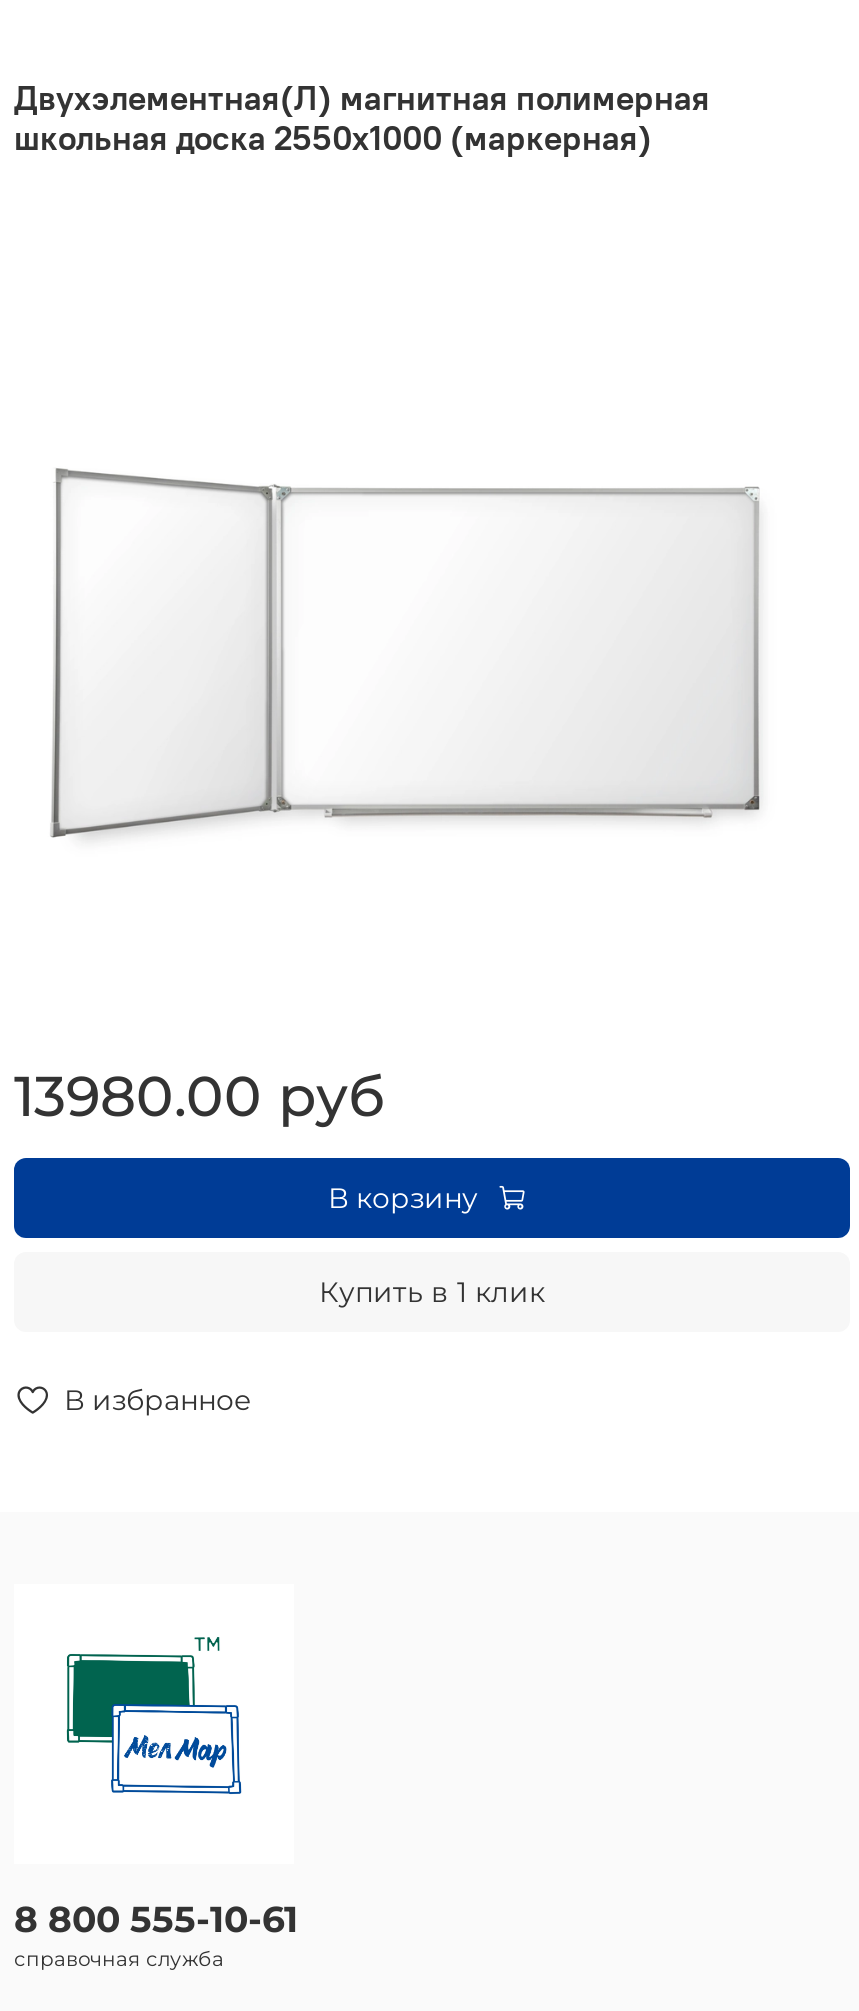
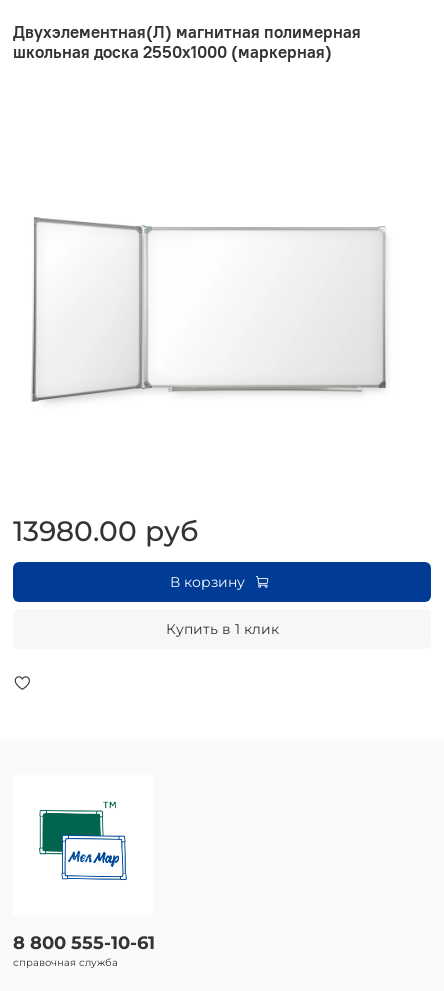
[64,1381,252,1417] В избранное -> none

